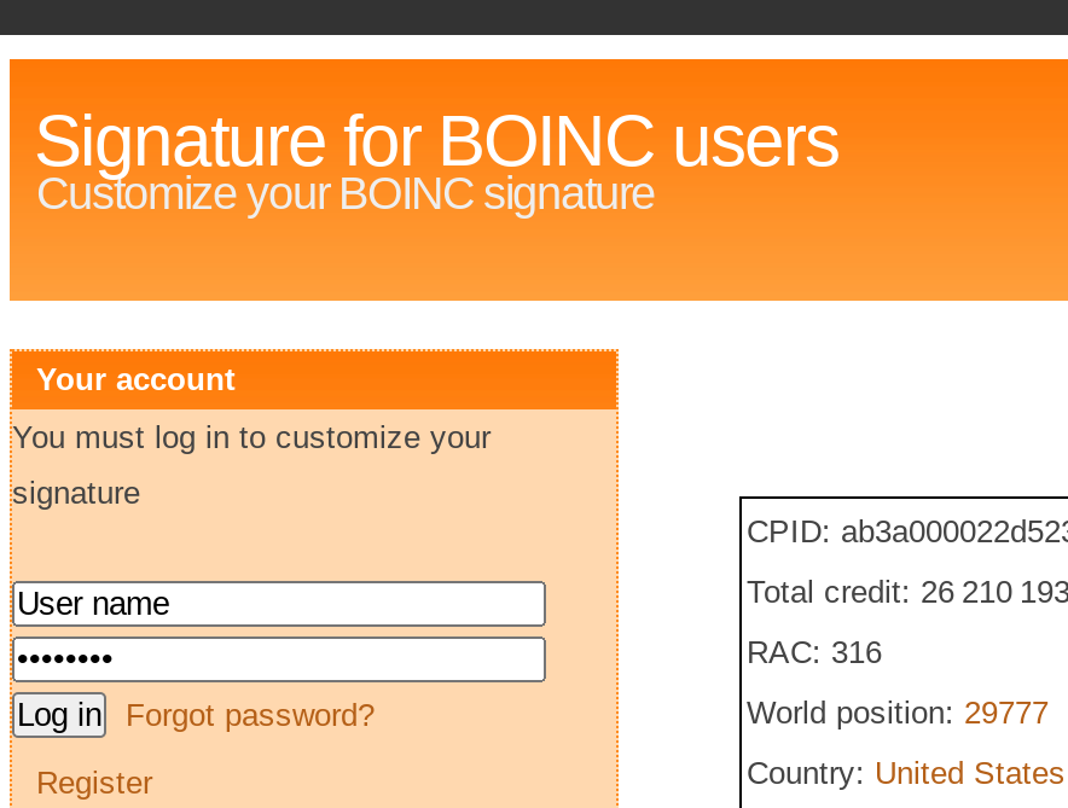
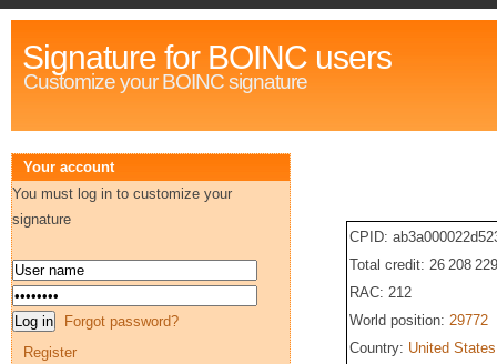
[747,574,1068,610] Total credit: 26 210 193 -> [349,256,497,273] Total credit: 26 208 229
[747,634,882,670] RAC: 316 -> [349,284,412,301] RAC: 212
[747,694,1049,731] World position: 29777 -> [349,312,488,328] World position: 29772

